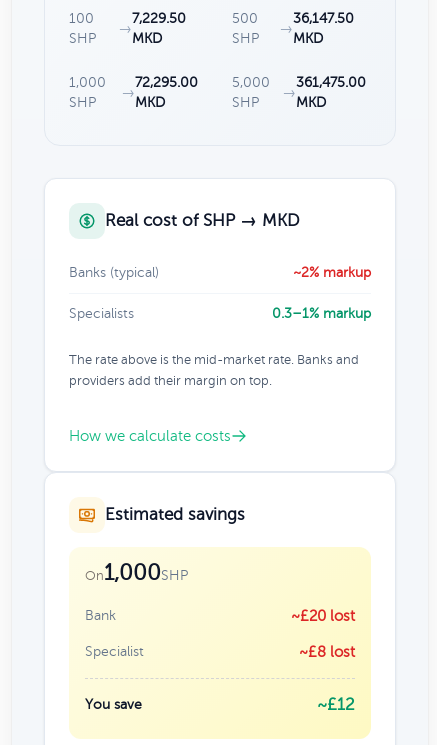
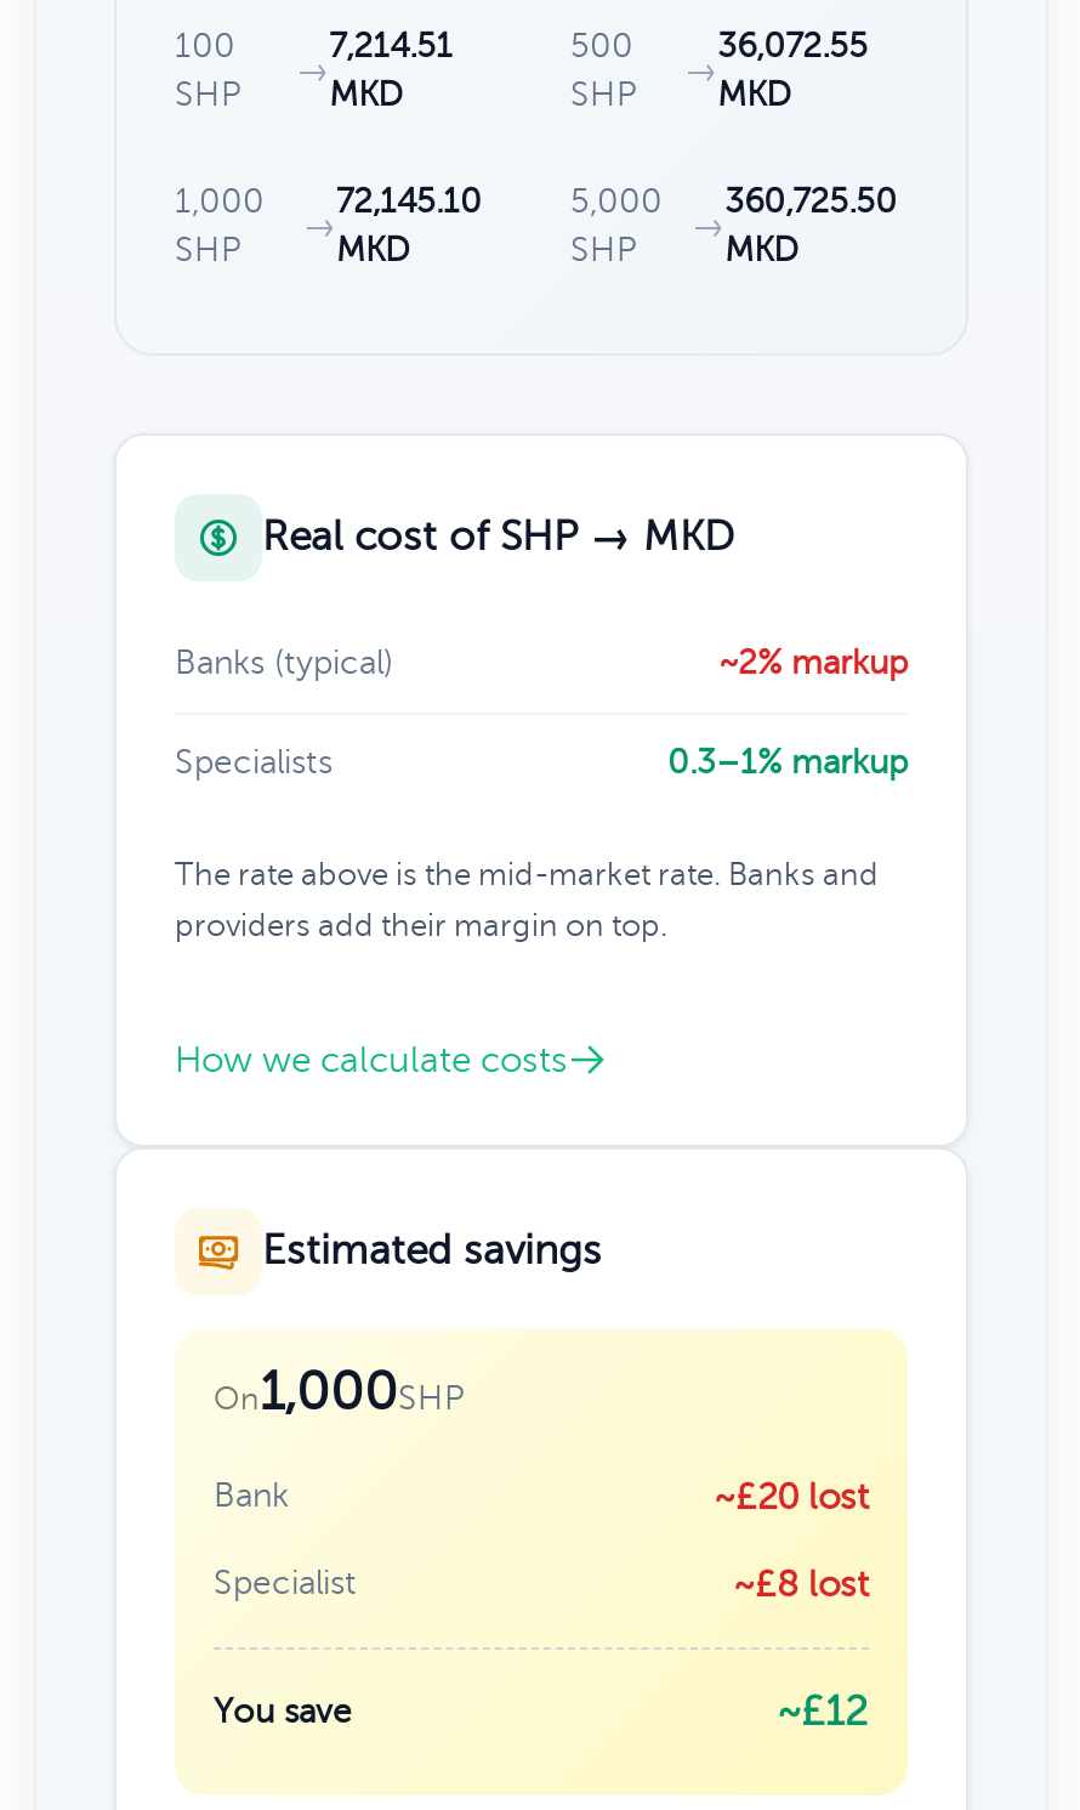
[132,11,186,26] 7,229.50 -> [329,27,453,63] 7,214.51
[293,11,354,26] 36,147.50 -> [717,27,868,63] 36,072.55
[69,75,197,90] 1,000 72,295.00 -> [175,182,482,219] 1,000 72,145.10
[232,75,366,90] 5,000 361,475.00 -> [570,182,897,219] 5,000 360,725.50

